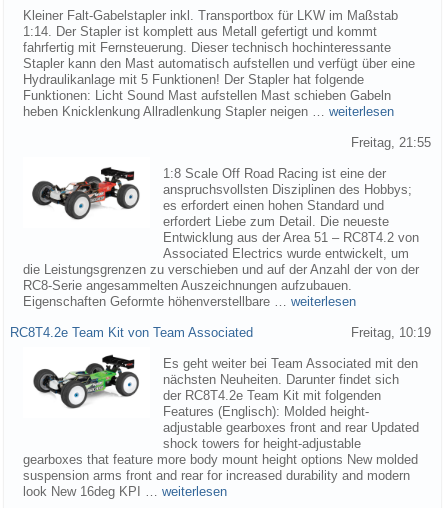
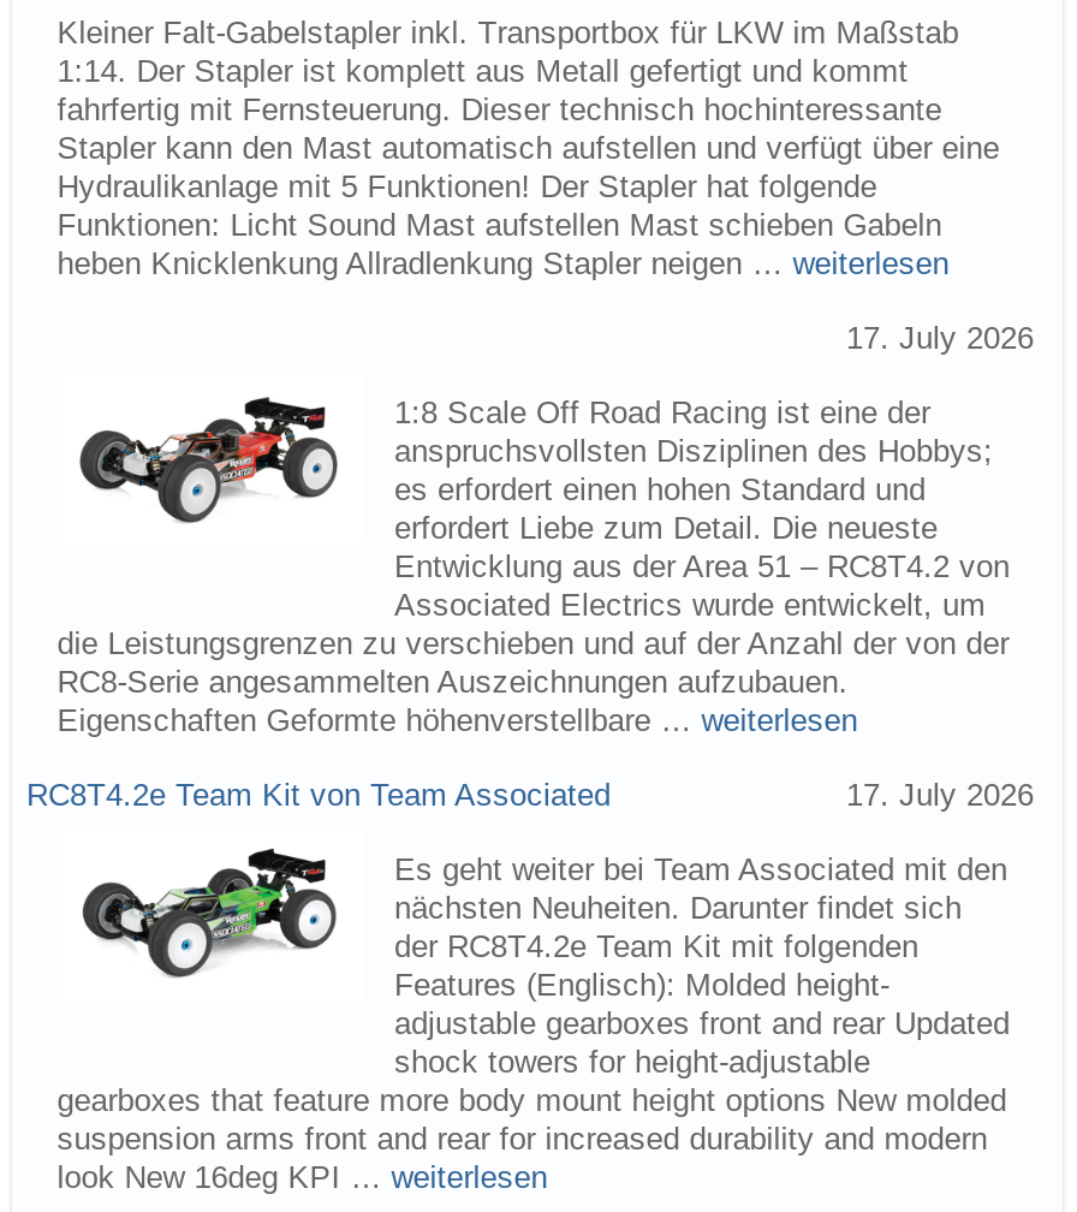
[351,135,431,150] Freitag, 21:55 -> [846,320,1034,356] 17. July 2026
[351,325,431,340] Freitag, 10:19 -> [846,777,1034,813] 17. July 2026

